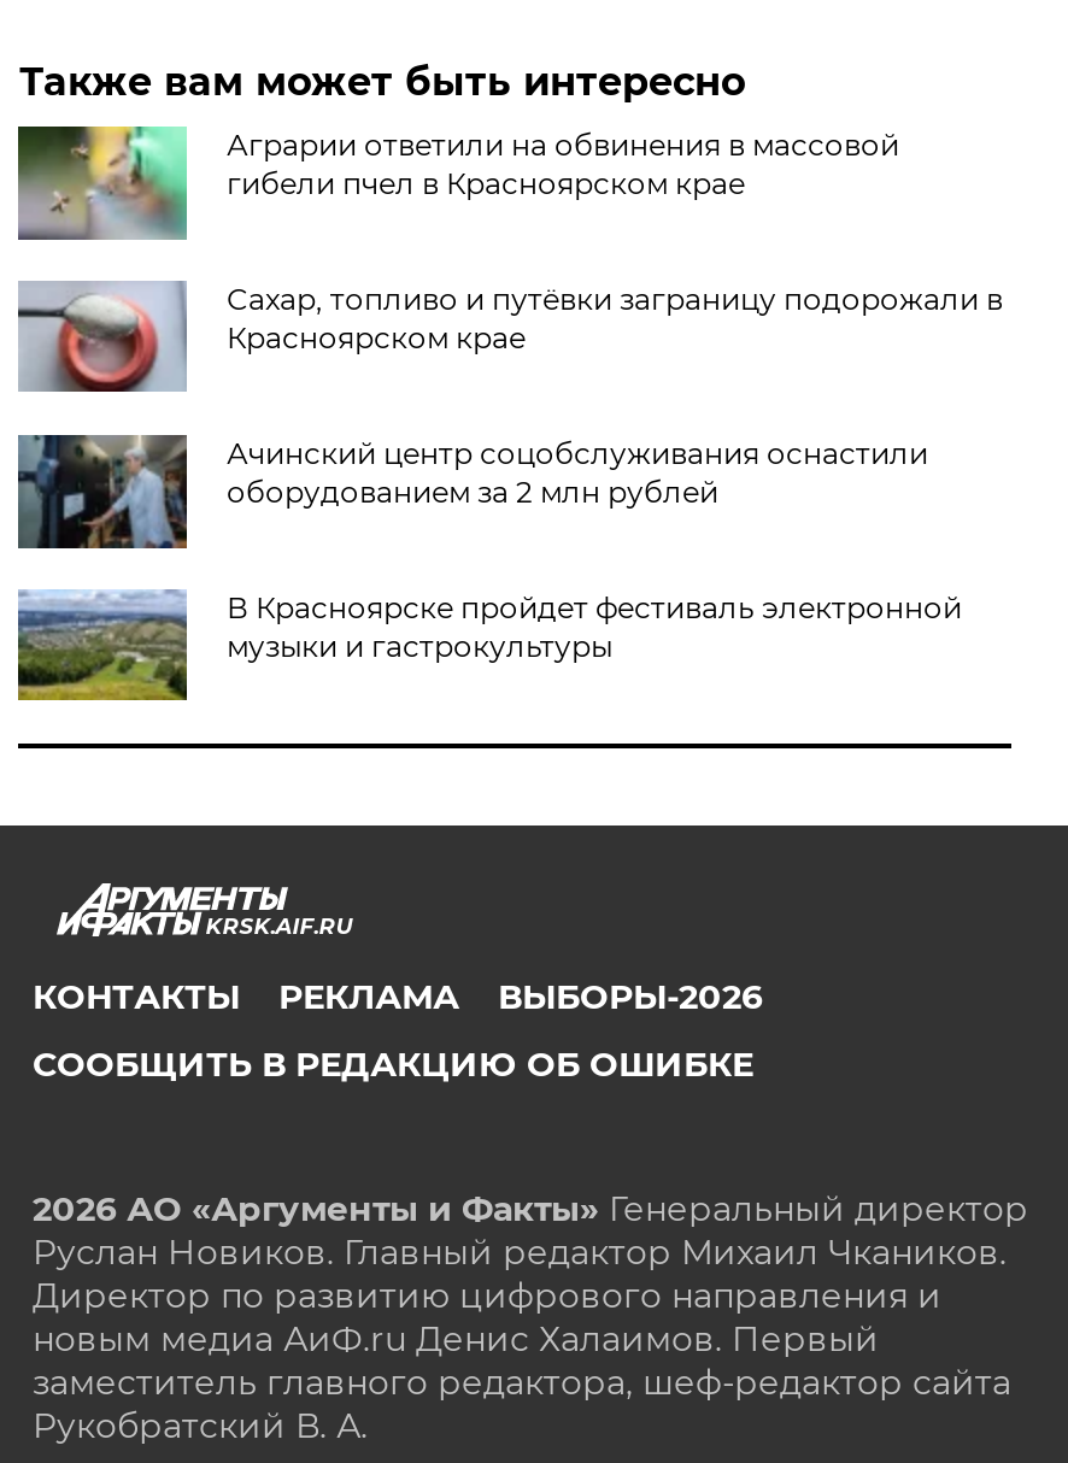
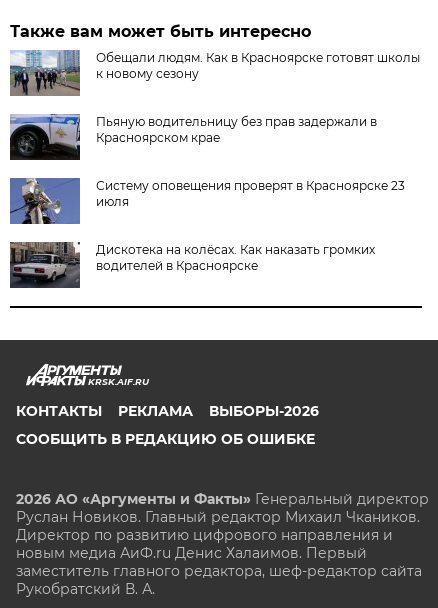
[16,124,899,240] [image] | Аграрии ответили на обвинения в массовой | гибели пчел в Красноярском крае -> [10,49,420,96] [image] | Обещали людям. Как в Красноярске готовят школы | к новому сезону
[18,282,1003,394] [image] | Сахар, топливо и путёвки заграницу подорожали в -> [9,114,377,161] [image] | Пьяную водительницу без прав задержали в
[16,433,928,551] [image] | Ачинский центр соцобслуживания оснастили | оборудованием за 2 млн рублей -> [9,177,405,225] [image] | Систему оповещения проверят в Красноярске 23 | июля
[16,589,962,703] [image] | В Красноярске пройдет фестиваль электронной | музыки и гастрокультуры -> [10,241,375,289] [image] | Дискотека на колёсах. Как наказать громких | водителей в Красноярске

